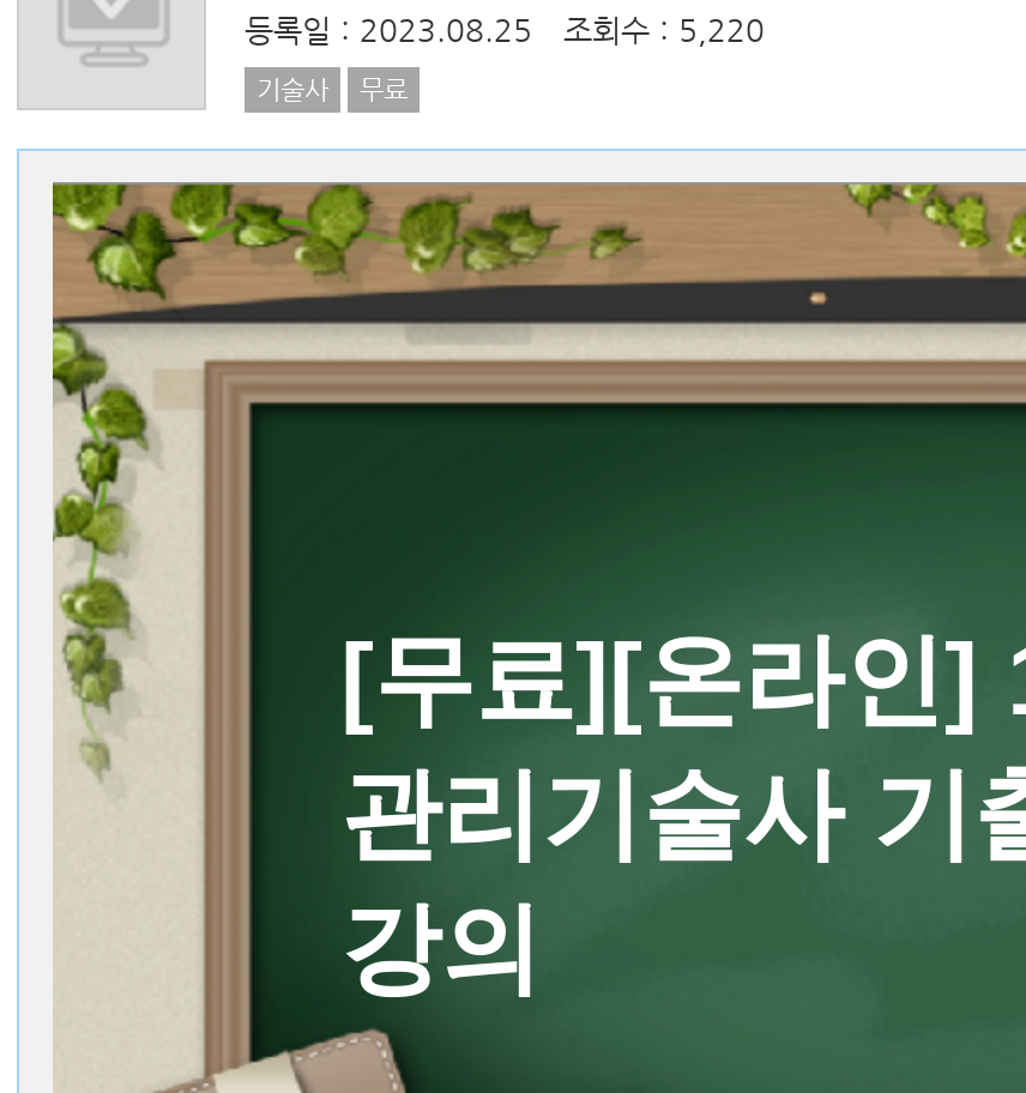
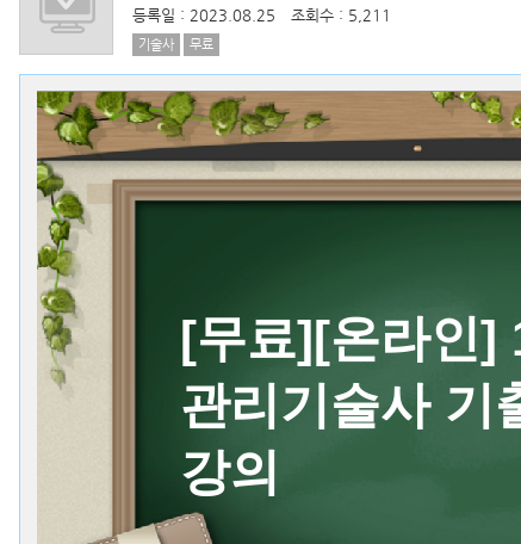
[245,12,765,48] 등록일 : 2023.08.25 조회수 : 5,220 -> [132,6,391,24] 등록일 : 2023.08.25 조회수 : 5,211

